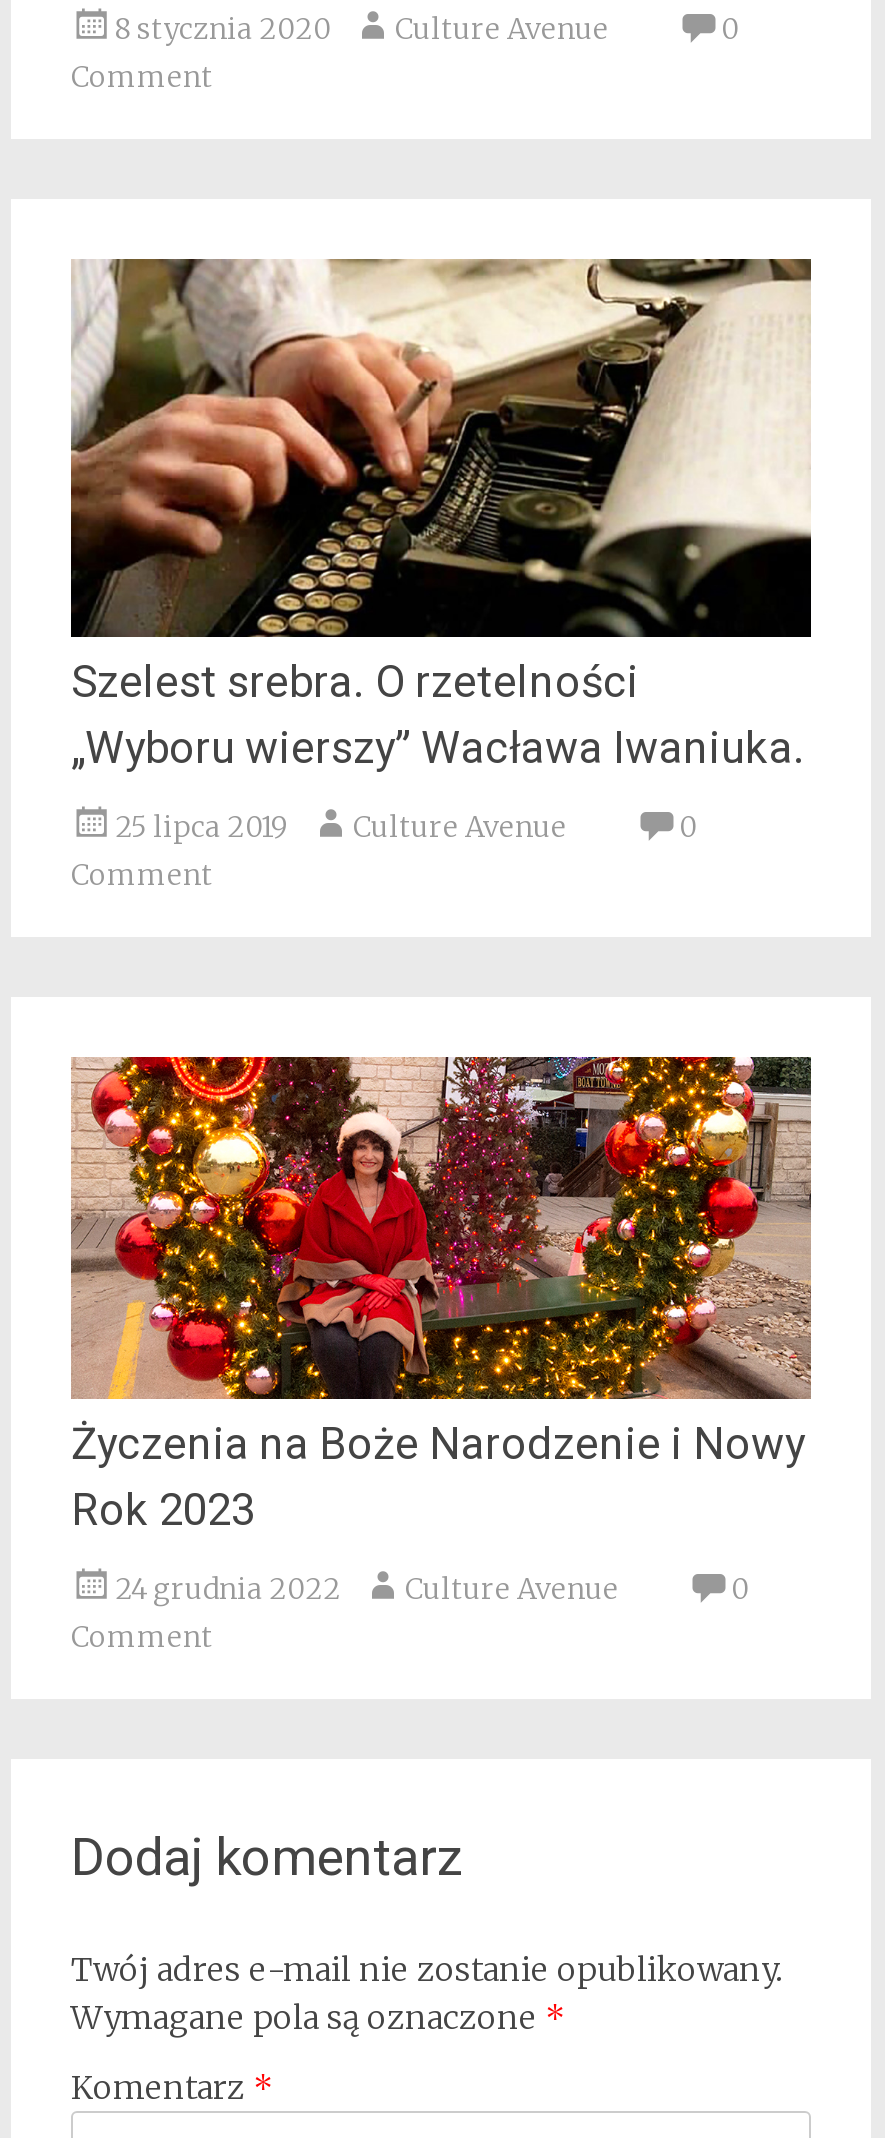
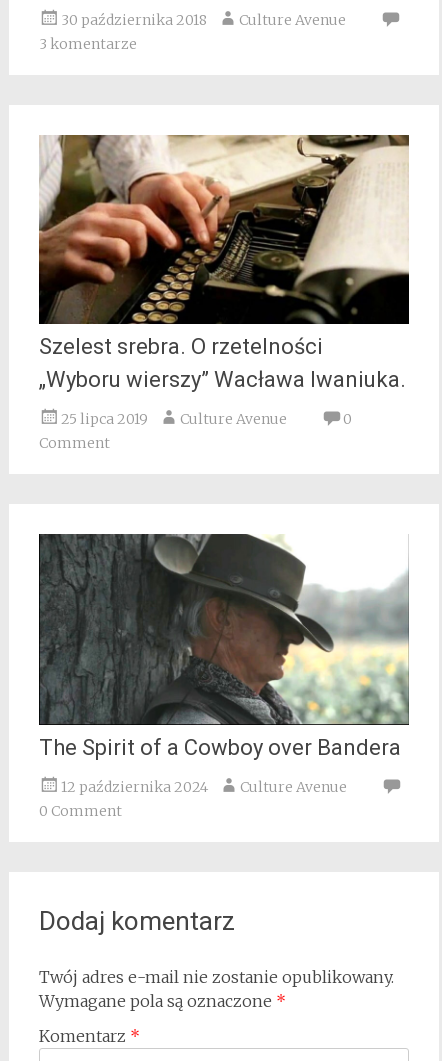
[71,11,739,95] 0 | Comment -> [39,35,137,53] 3 komentarze
[115,11,331,47] 8 stycznia 2020 -> [61,11,207,29] 30 października 2018
[69,1055,813,1403] [image] -> [38,533,409,695] [image]
[71,1418,805,1534] Życzenia na Boże Narodzenie i Nowy | Rok 2023 -> [39,735,401,760] The Spirit of a Cowboy over Bandera
[115,1570,341,1606] 24 grudnia 2022 -> [61,778,208,796] 12 października 2024

